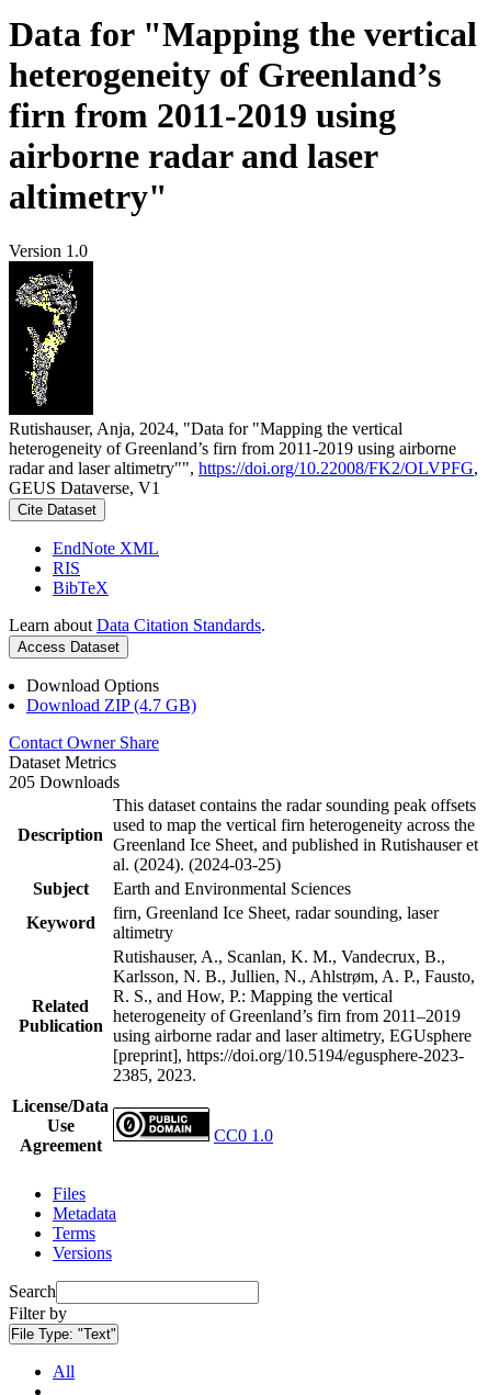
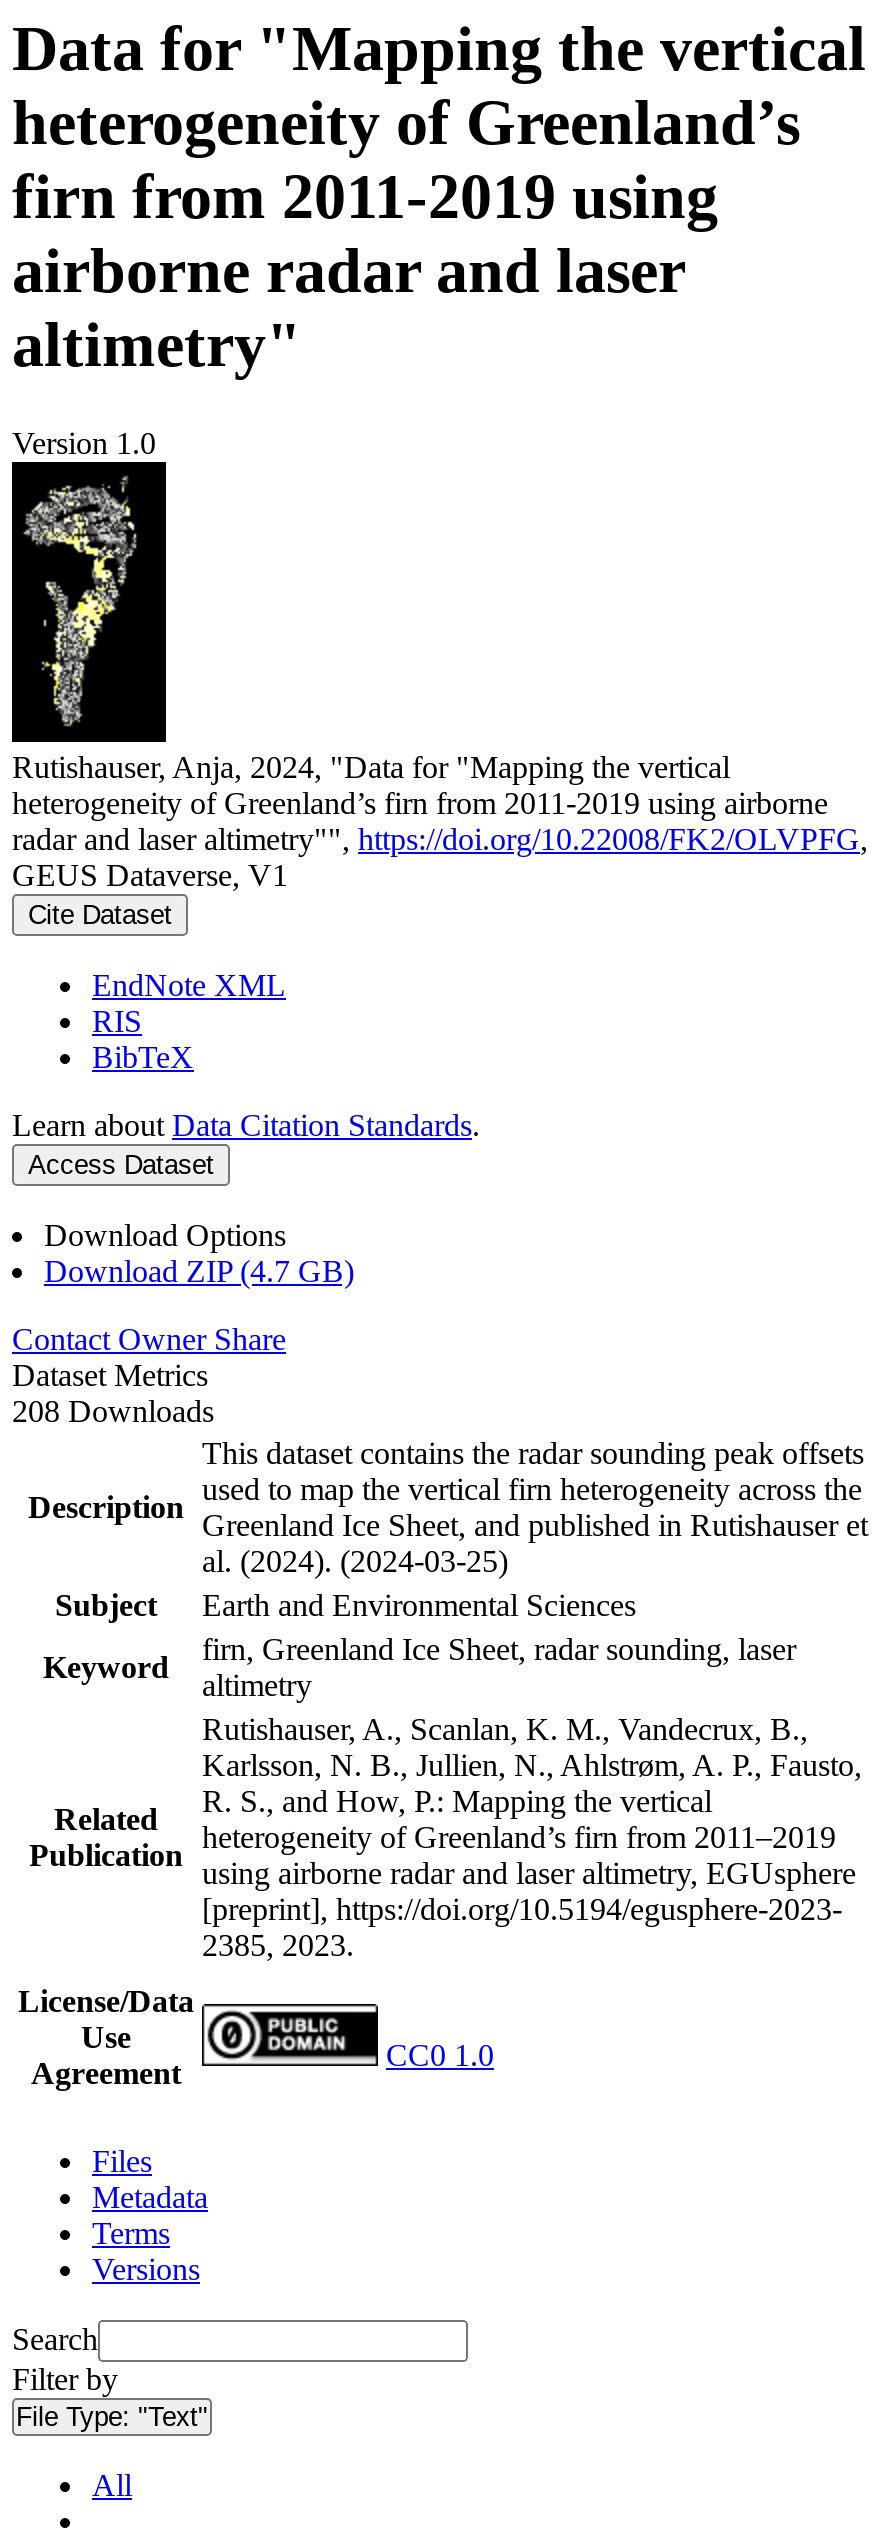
[9,772,120,791] 205 Downloads -> [12,1393,214,1427] 208 Downloads

